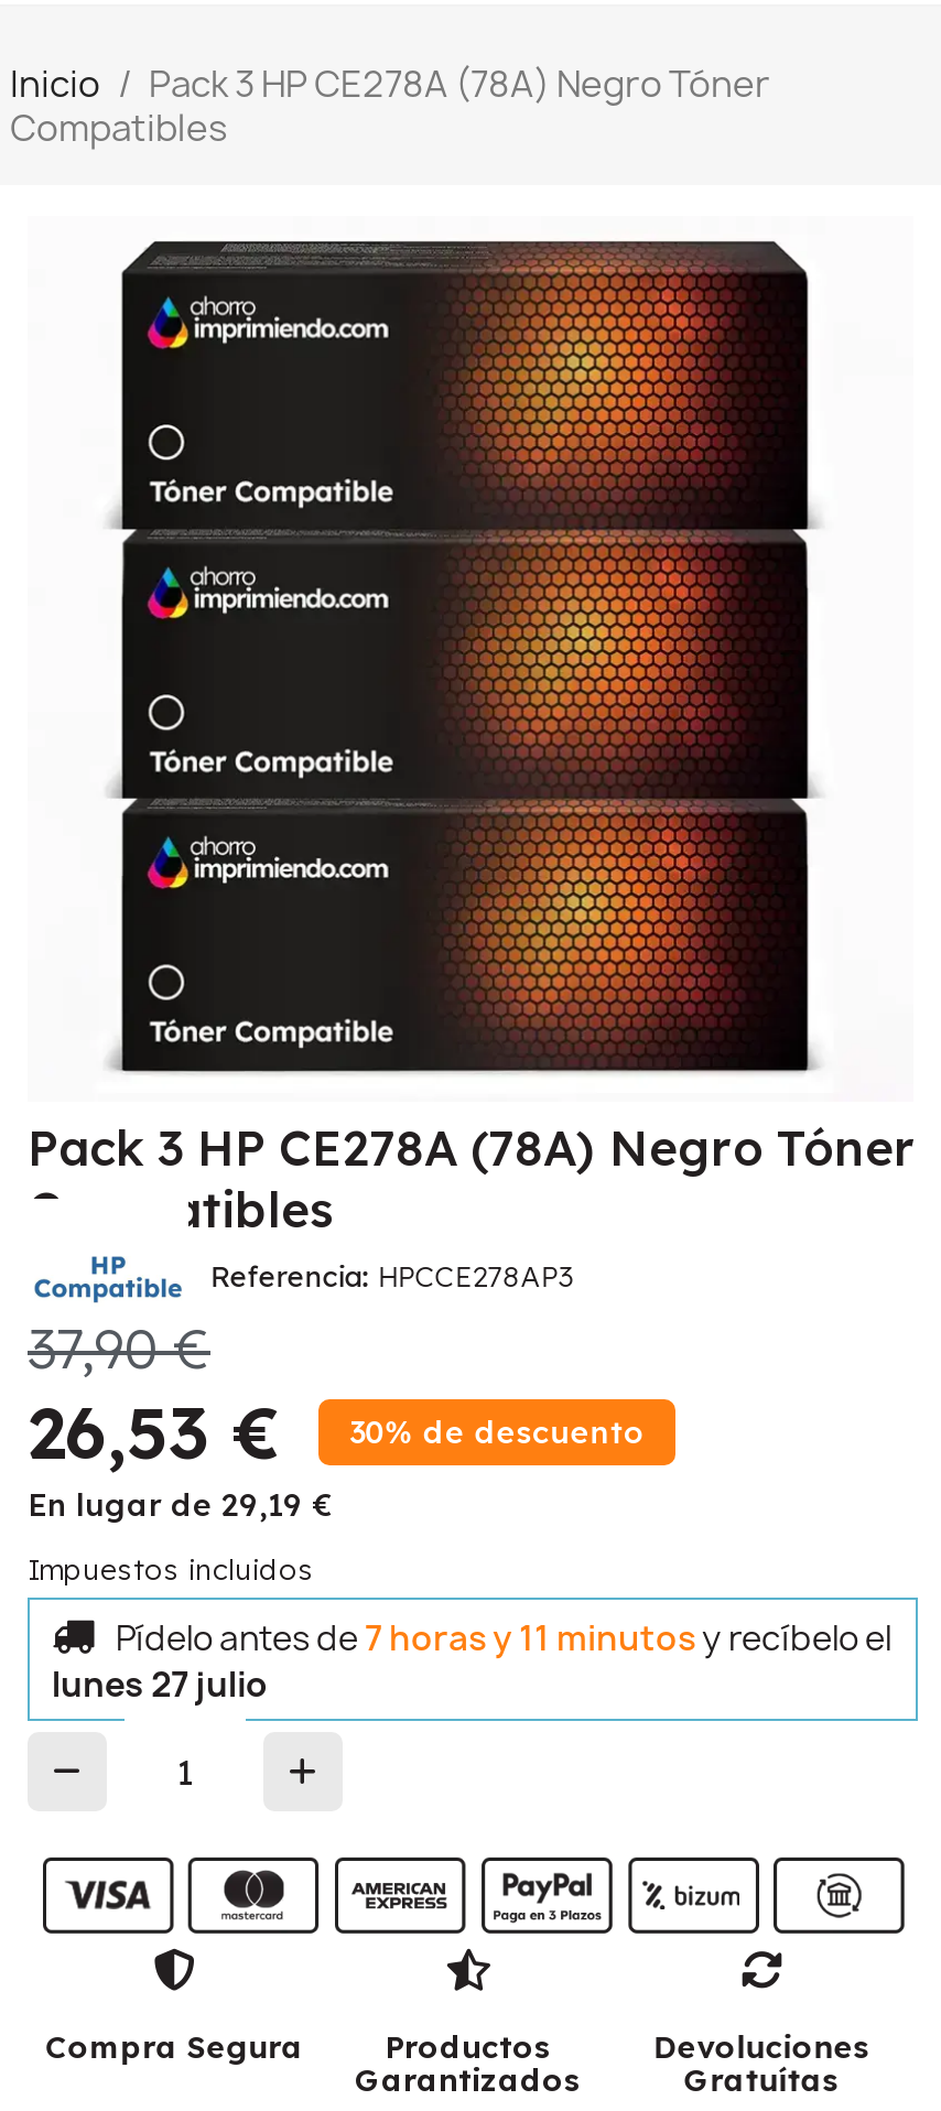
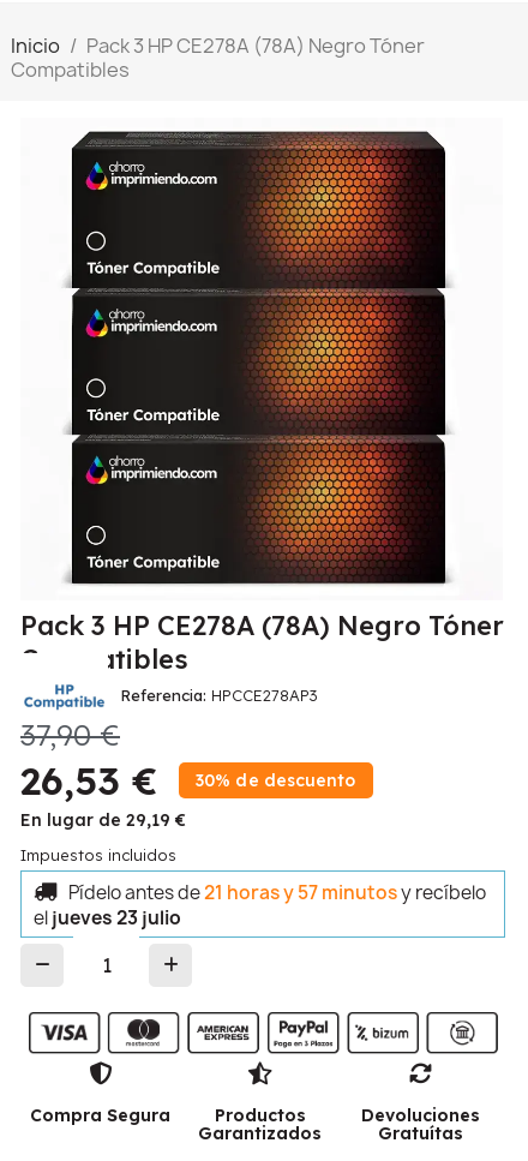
[52,1616,891,1708] Pídelo antes de 7 horas y 11 minutos y recíbelo el | lunes 27 julio -> [34,880,486,931] Pídelo antes de 21 horas y 57 minutos y recíbelo | el jueves 23 julio

